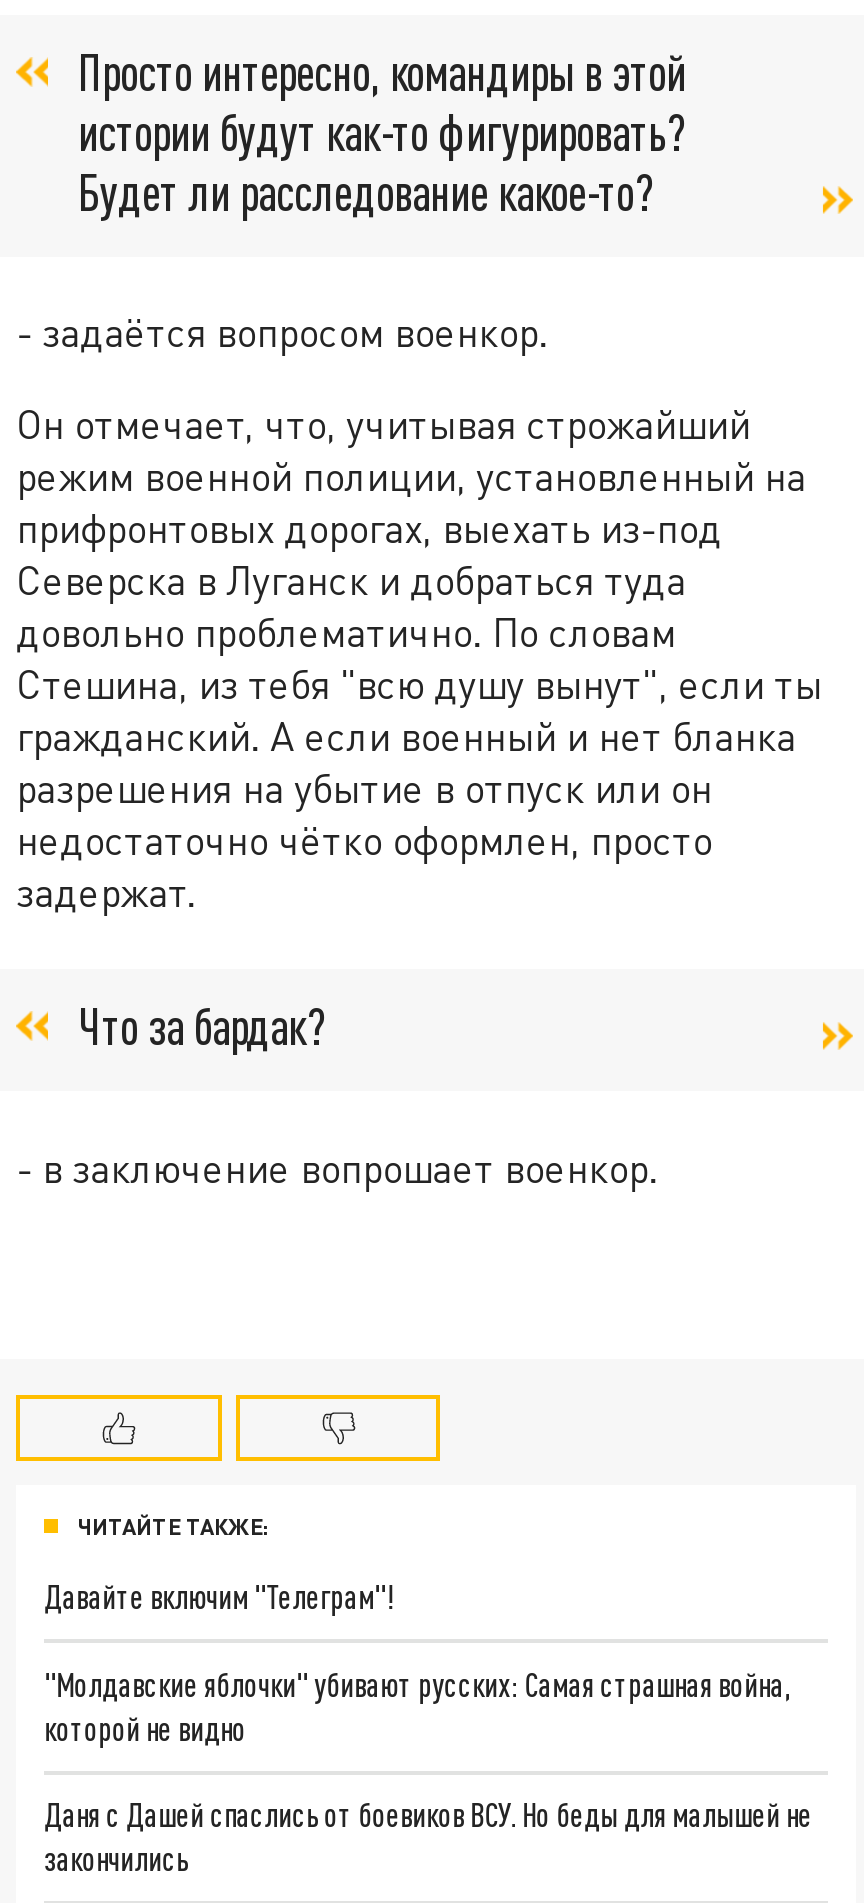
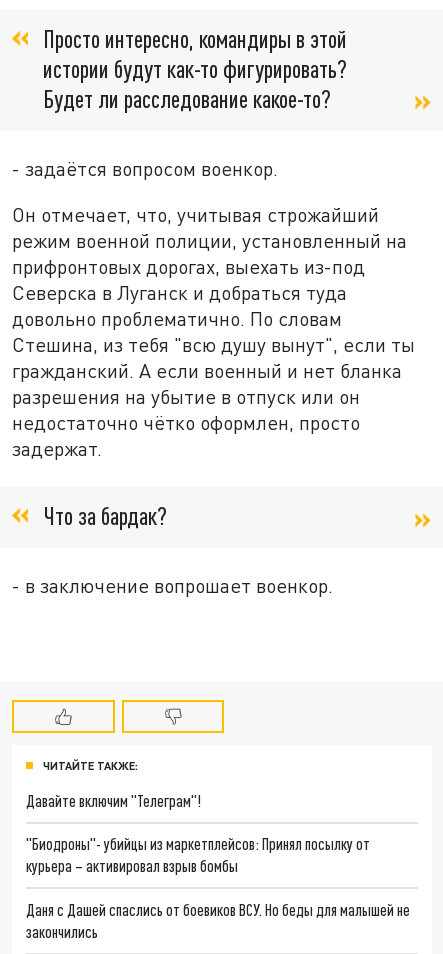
[44,1664,790,1746] "Молдавские яблочки" убивают русских: Самая страшная война, | которой не видно -> [26,834,370,875] "Биодроны"- убийцы из маркетплейсов: Принял посылку от | курьера – активировал взрыв бомбы

